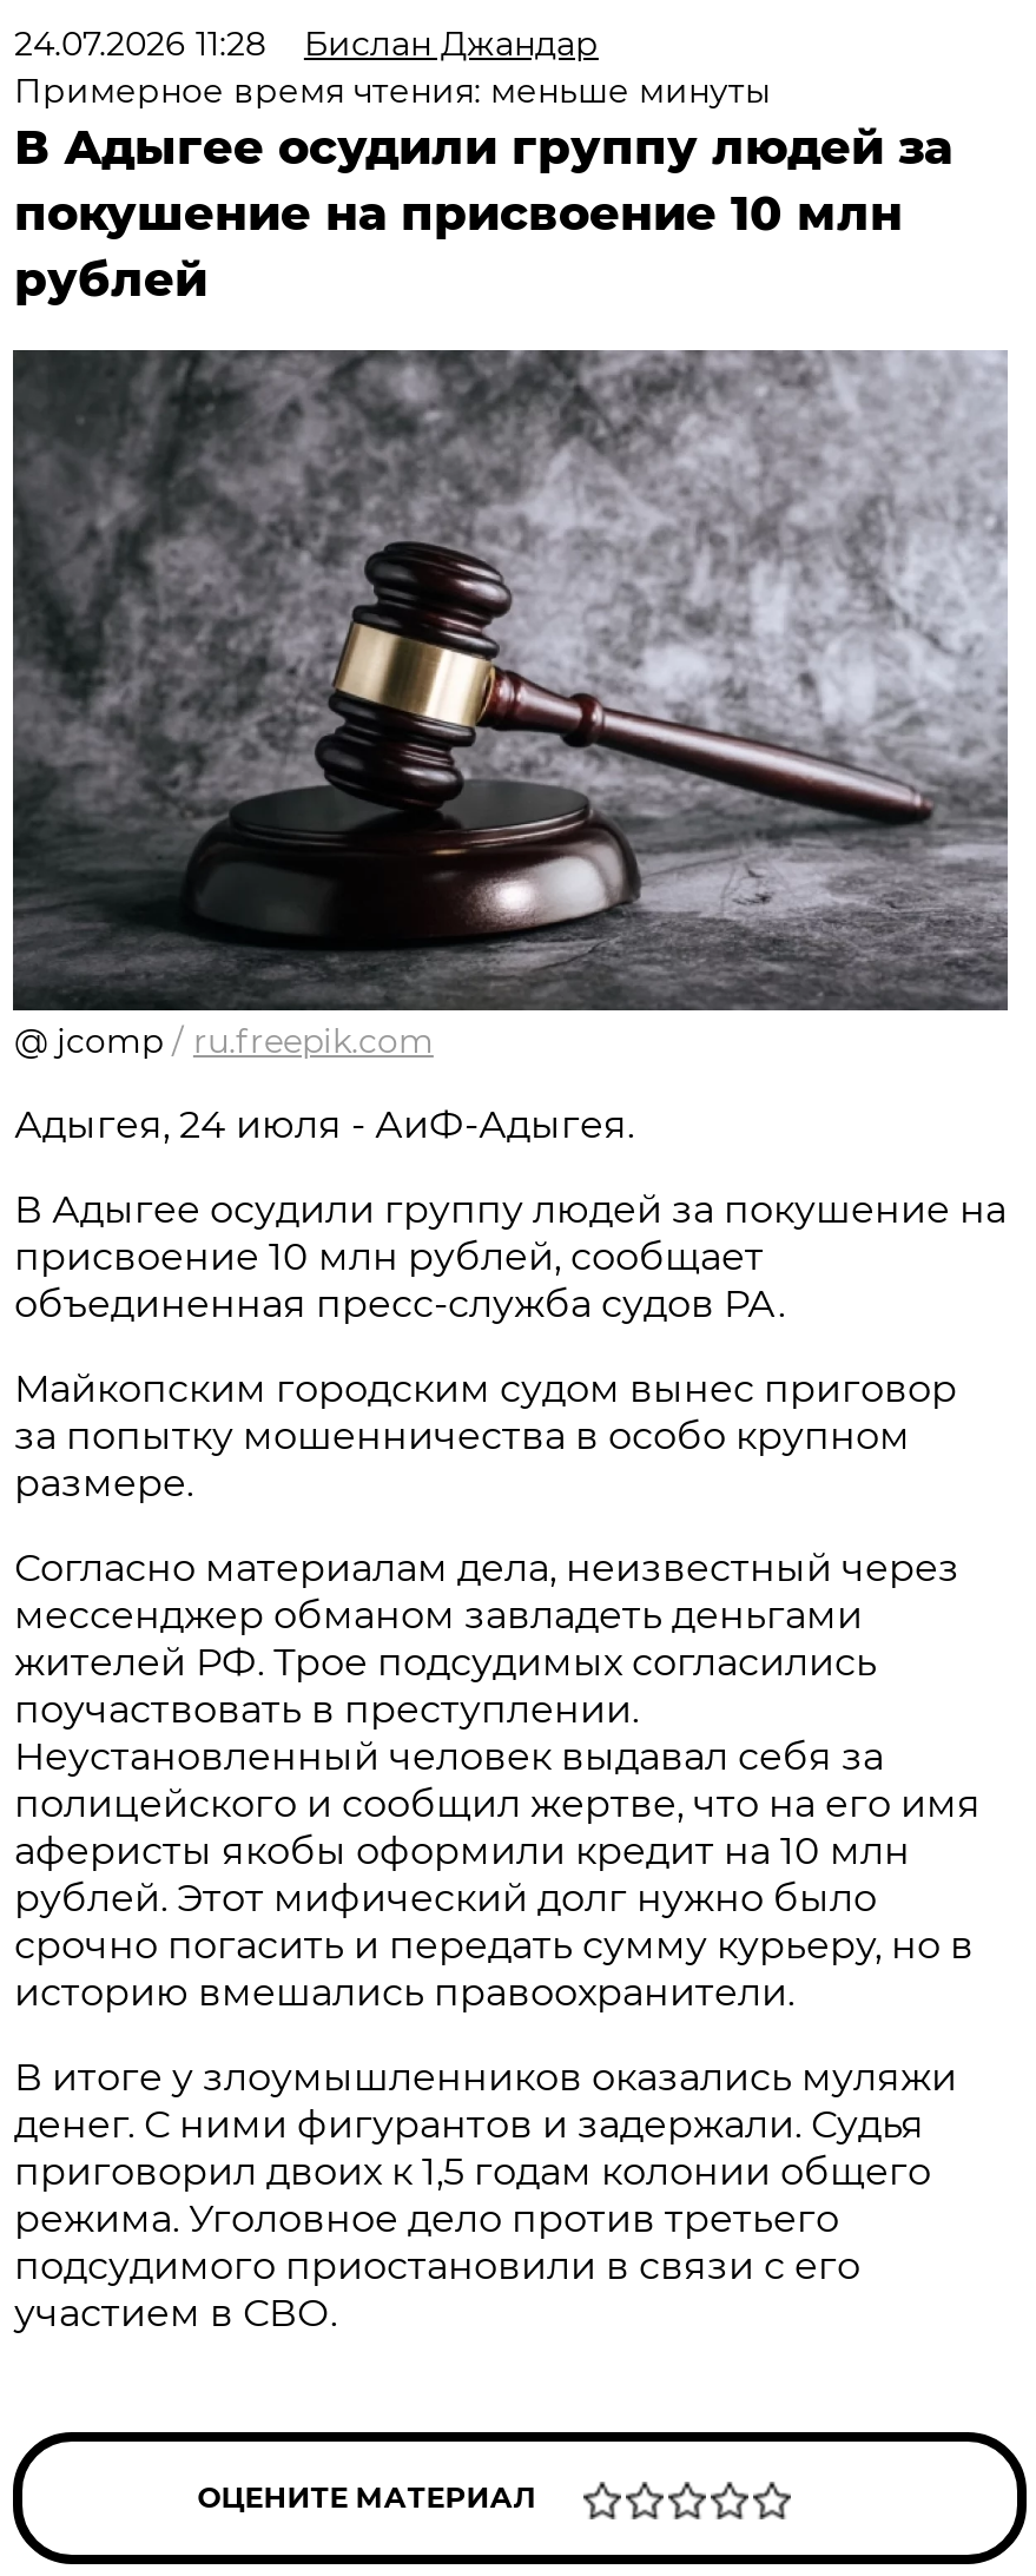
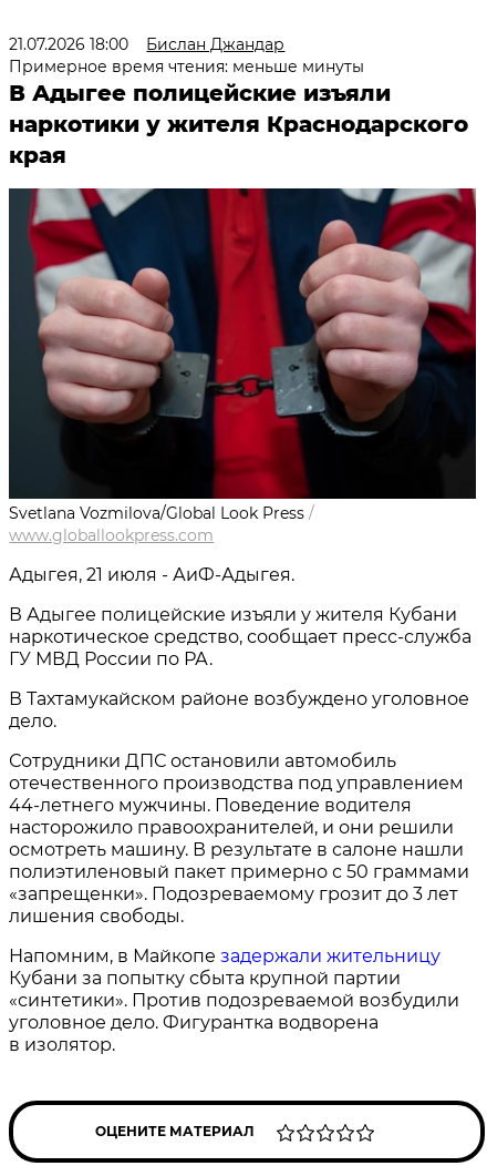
[14,22,598,65] 24.07.2026 11:28 Бислан Джандар -> [9,34,285,54] 21.07.2026 18:00 Бислан Джандар
[14,119,952,308] В Адыгее осудили группу людей за | покушение на присвоение 10 млн | рублей -> [9,80,469,168] В Адыгее полицейские изъяли | наркотики у жителя Краснодарского | края
[13,402,1010,1062] [image] | @ jcomp / ru.freepik.com -> [9,187,477,545] [image] | Svetlana Vozmilova/Global Look Press / | www.globallookpress.com
[14,1102,634,1147] Адыгея, 24 июля - АиФ-Адыгея. -> [9,564,295,585] Адыгея, 21 июля - АиФ-Адыгея.
[14,1187,1006,1326] В Адыгее осудили группу людей за покушение на | присвоение 10 млн рублей, сообщает | объединенная пресс-служба судов РА. -> [9,604,472,669] В Адыгее полицейские изъяли у жителя Кубани | наркотическое средство, сообщает пресс-служба | ГУ МВД России по РА.
[14,1366,957,1506] Майкопским городским судом вынес приговор | за попытку мошенничества в особо крупном | размере. -> [9,688,470,732] В Тахтамукайском районе возбуждено уголовное | дело.
[14,1546,980,2015] Согласно материалам дела, неизвестный через | мессенджер обманом завладеть деньгами | жителей РФ. Трое подсудимых согласились | поучаствовать в преступлении. | Неустановленный человек выдавал себя за | полицейского и сообщил жертве, что на его имя | аферисты якобы оформили кредит на 10 млн | рублей. Этот мифический долг нужно было | срочно погасить и передать сумму курьеру, но в | историю вмешались правоохранители. -> [9,750,470,927] Сотрудники ДПС остановили автомобиль | отечественного производства под управлением | 44-летнего мужчины. Поведение водителя | насторожило правоохранителей, и они решили | осмотреть машину. В результате в салоне нашли | полиэтиленовый пакет примерно с 50 граммами | «запрещенки». Подозреваемому грозит до 3 лет | лишения свободы.
[14,2055,957,2335] В итоге у злоумышленников оказались муляжи | денег. С ними фигурантов и задержали. Судья | приговорил двоих к 1,5 годам колонии общего | режима. Уголовное дело против третьего | подсудимого приостановили в связи с его | участием в СВО. -> [9,945,460,1055] Напомним, в Майкопе задержали жительницу | Кубани за попытку сбыта крупной партии | «синтетики». Против подозреваемой возбудили | уголовное дело. Фигурантка водворена | в изолятор.

